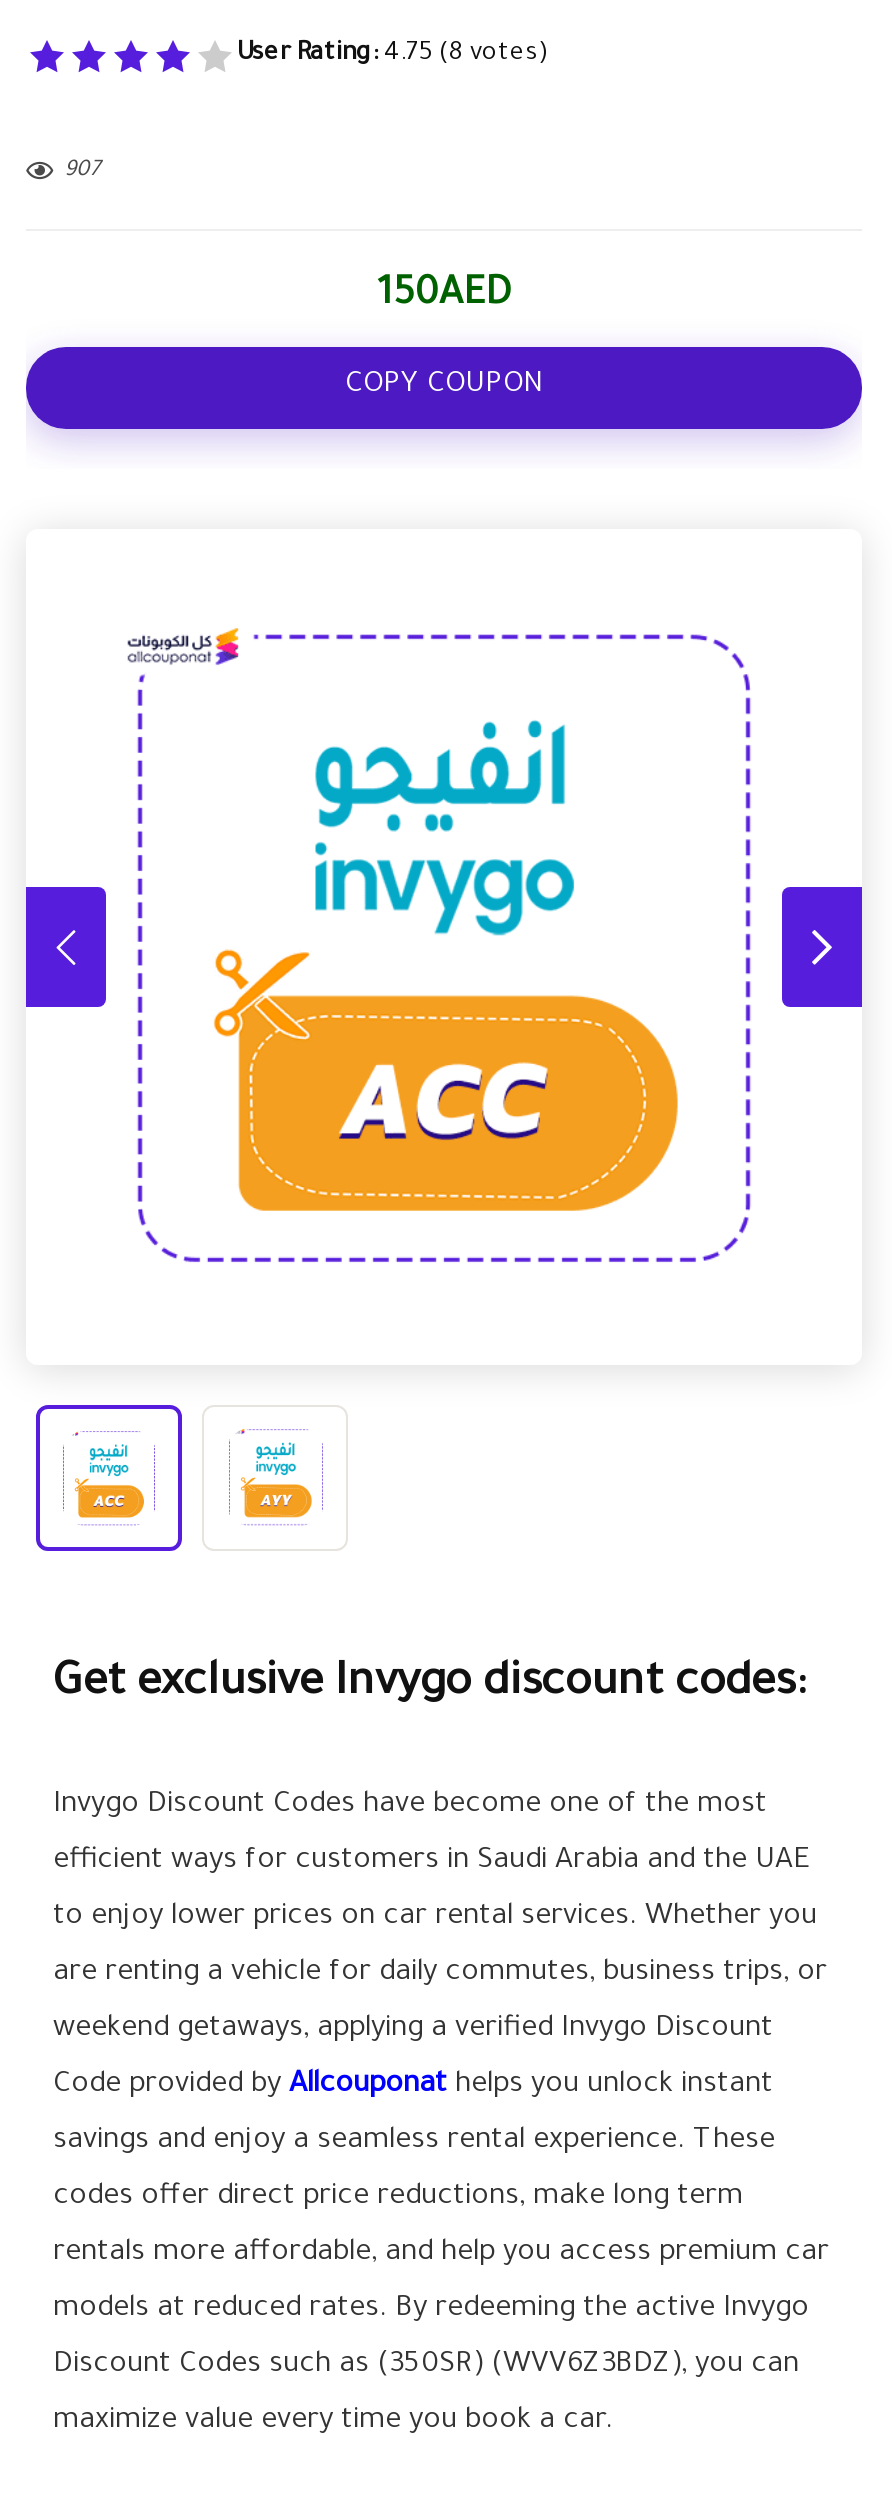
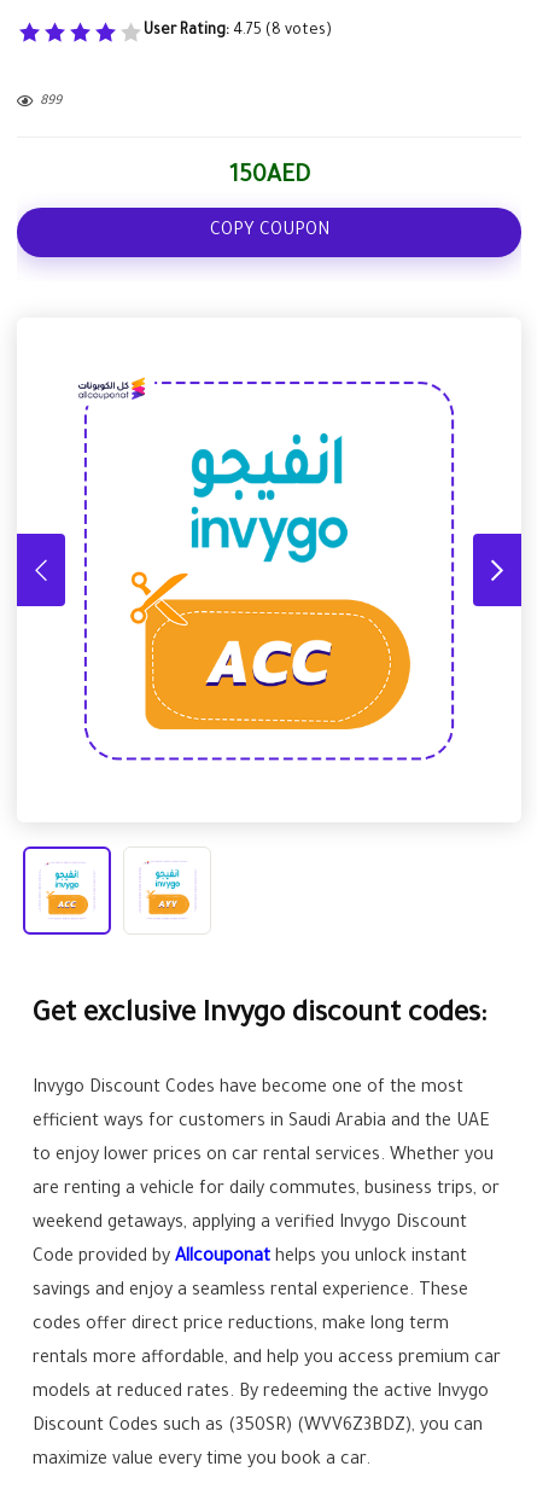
[64,160,100,184] 907 -> [40,95,62,109] 899

